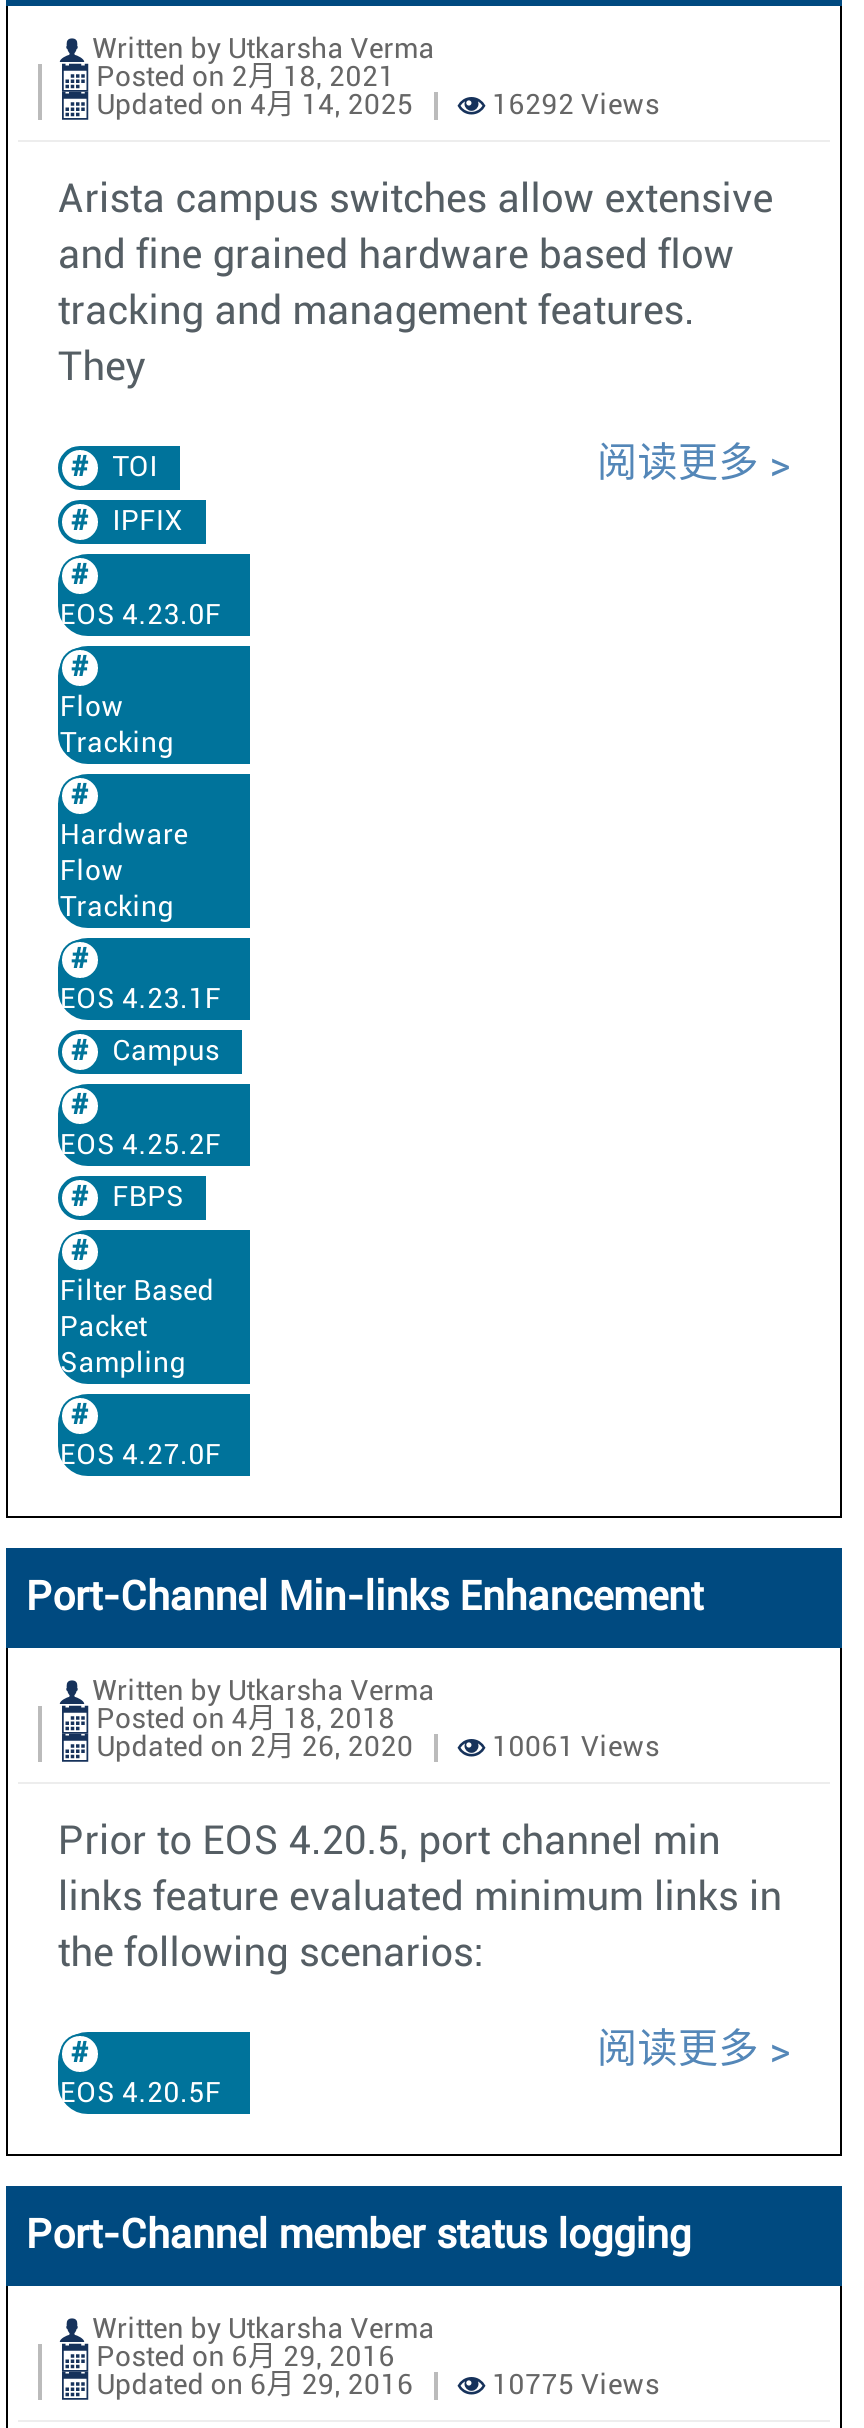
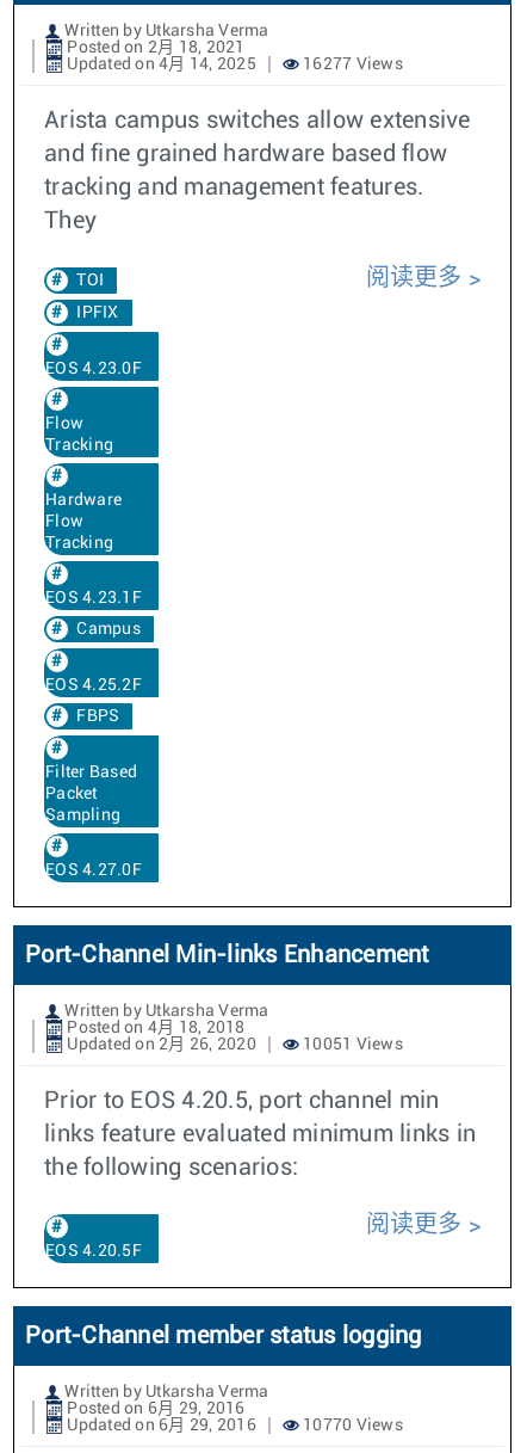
[486,91,660,119] 16292 Views -> [299,56,403,72] 16277 Views
[486,1733,660,1761] 10061 Views -> [299,1036,403,1053] 10051 Views
[486,2371,660,2399] 10775 Views -> [299,1417,403,1433] 10770 Views

